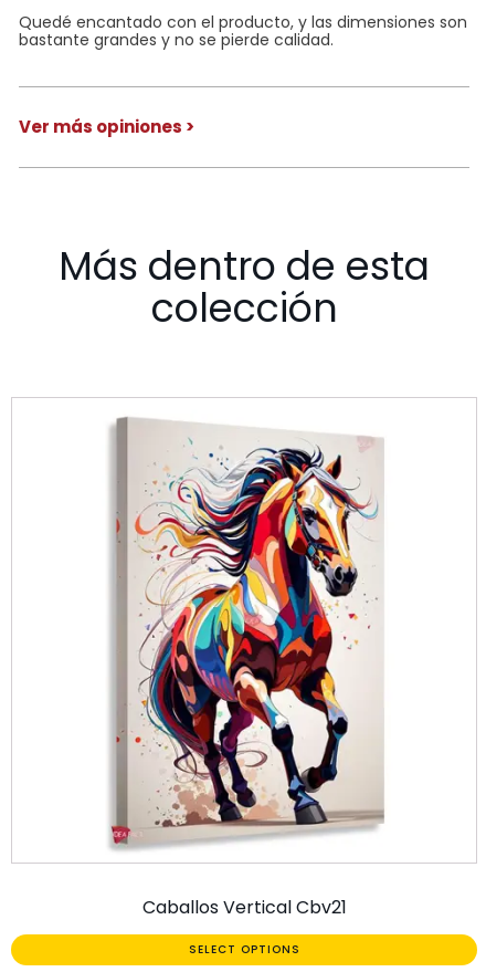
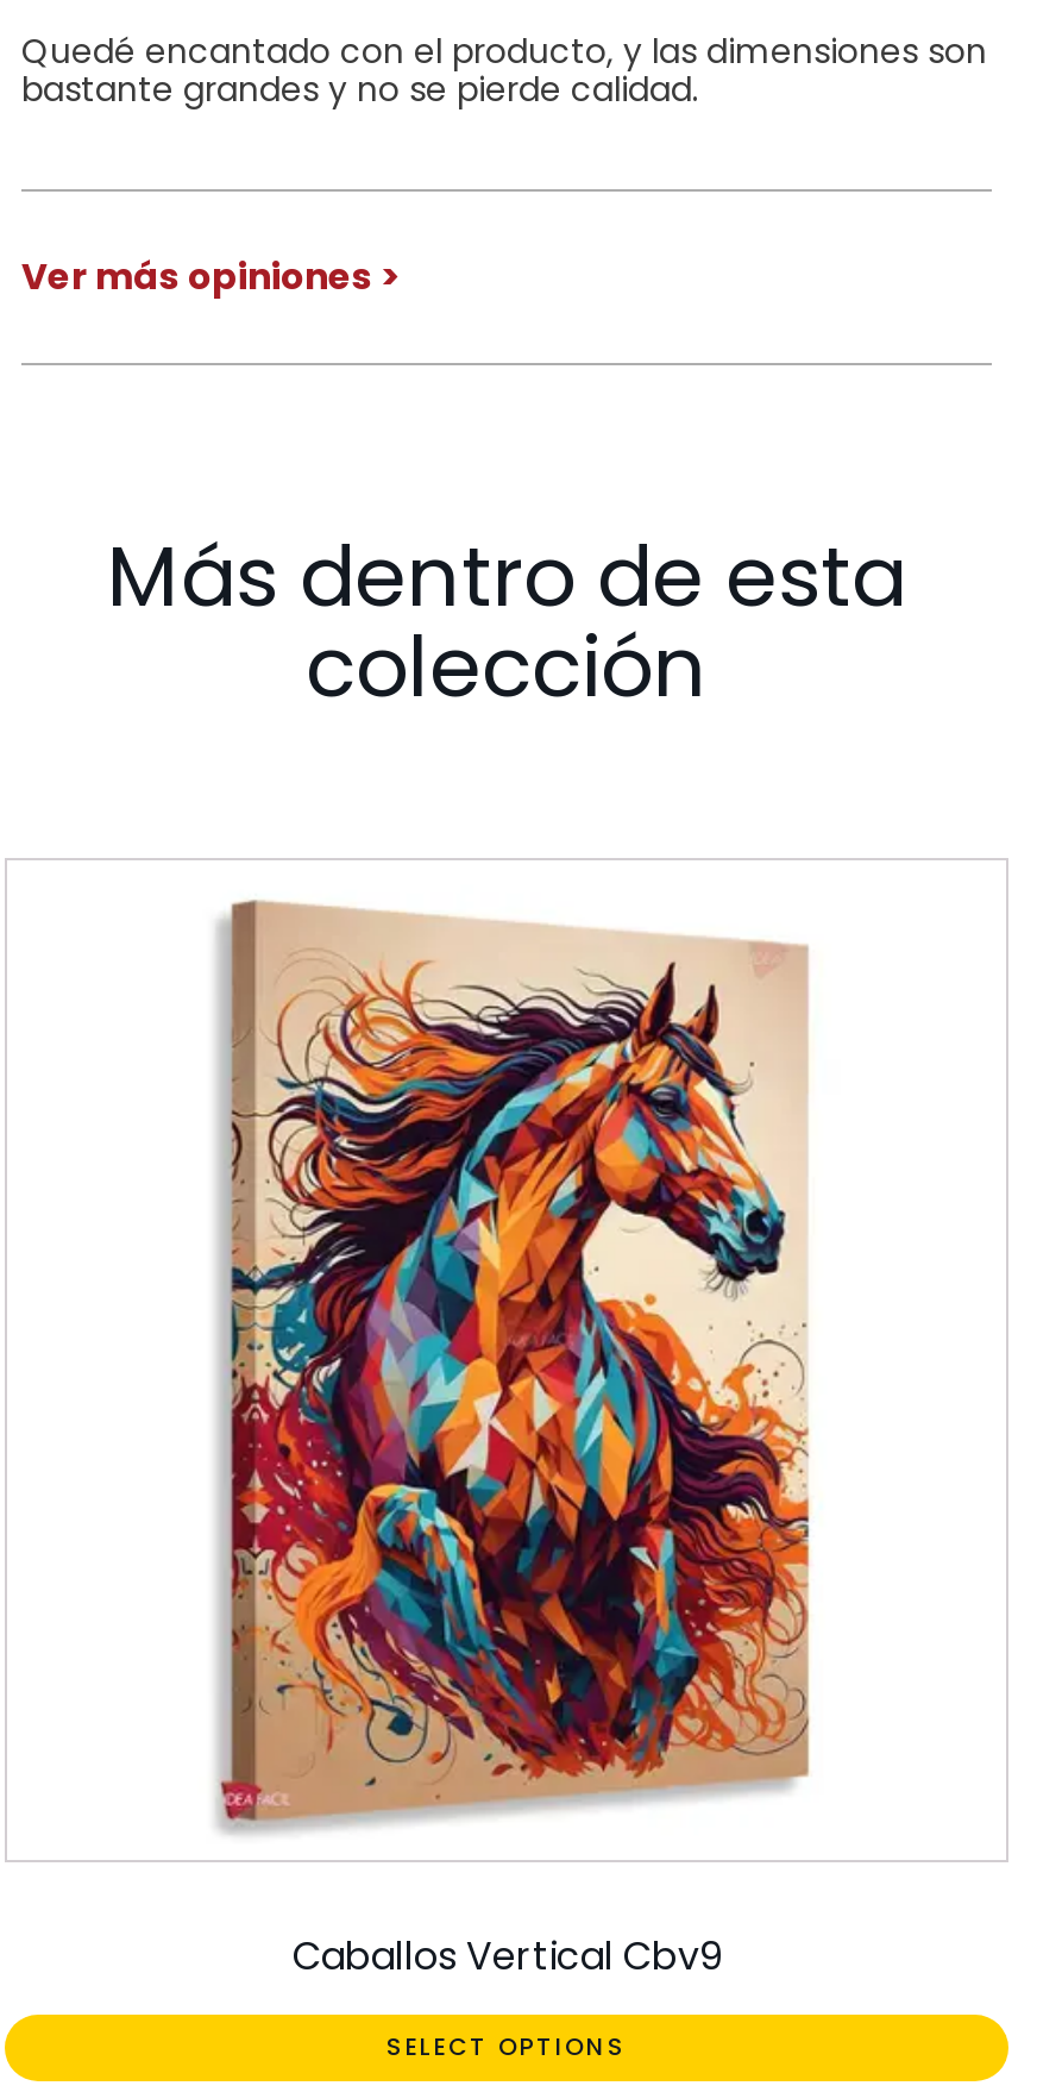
[117,419,384,843] [image] -> [231,903,811,1819] [image]
[142,894,346,919] Caballos Vertical Cbv21 -> [293,1928,721,1983] Caballos Vertical Cbv9

